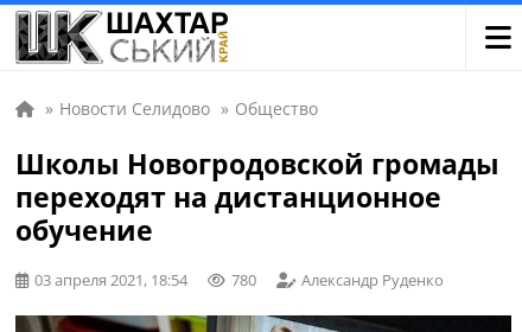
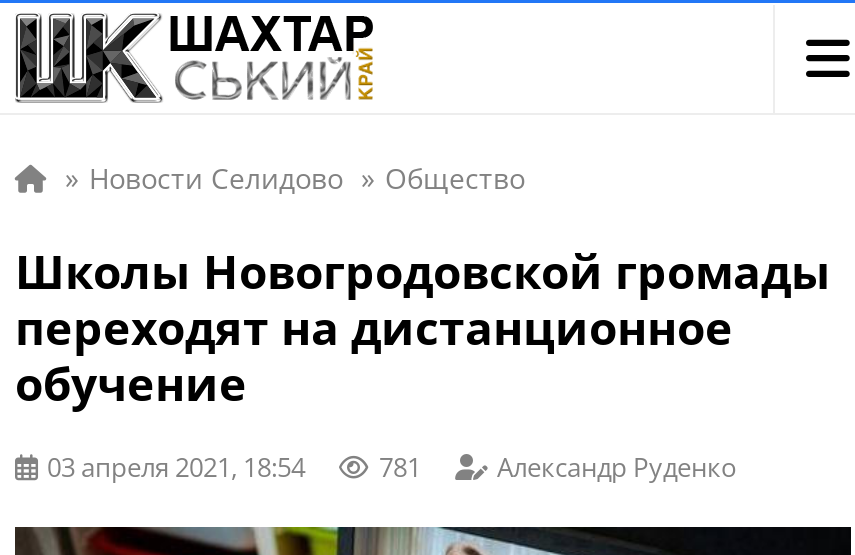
[231,269,256,290] 780 -> [379,449,421,485] 781

